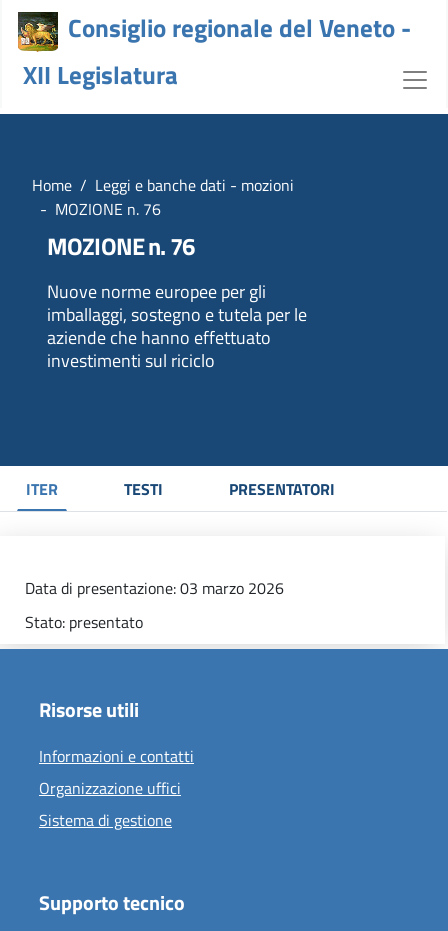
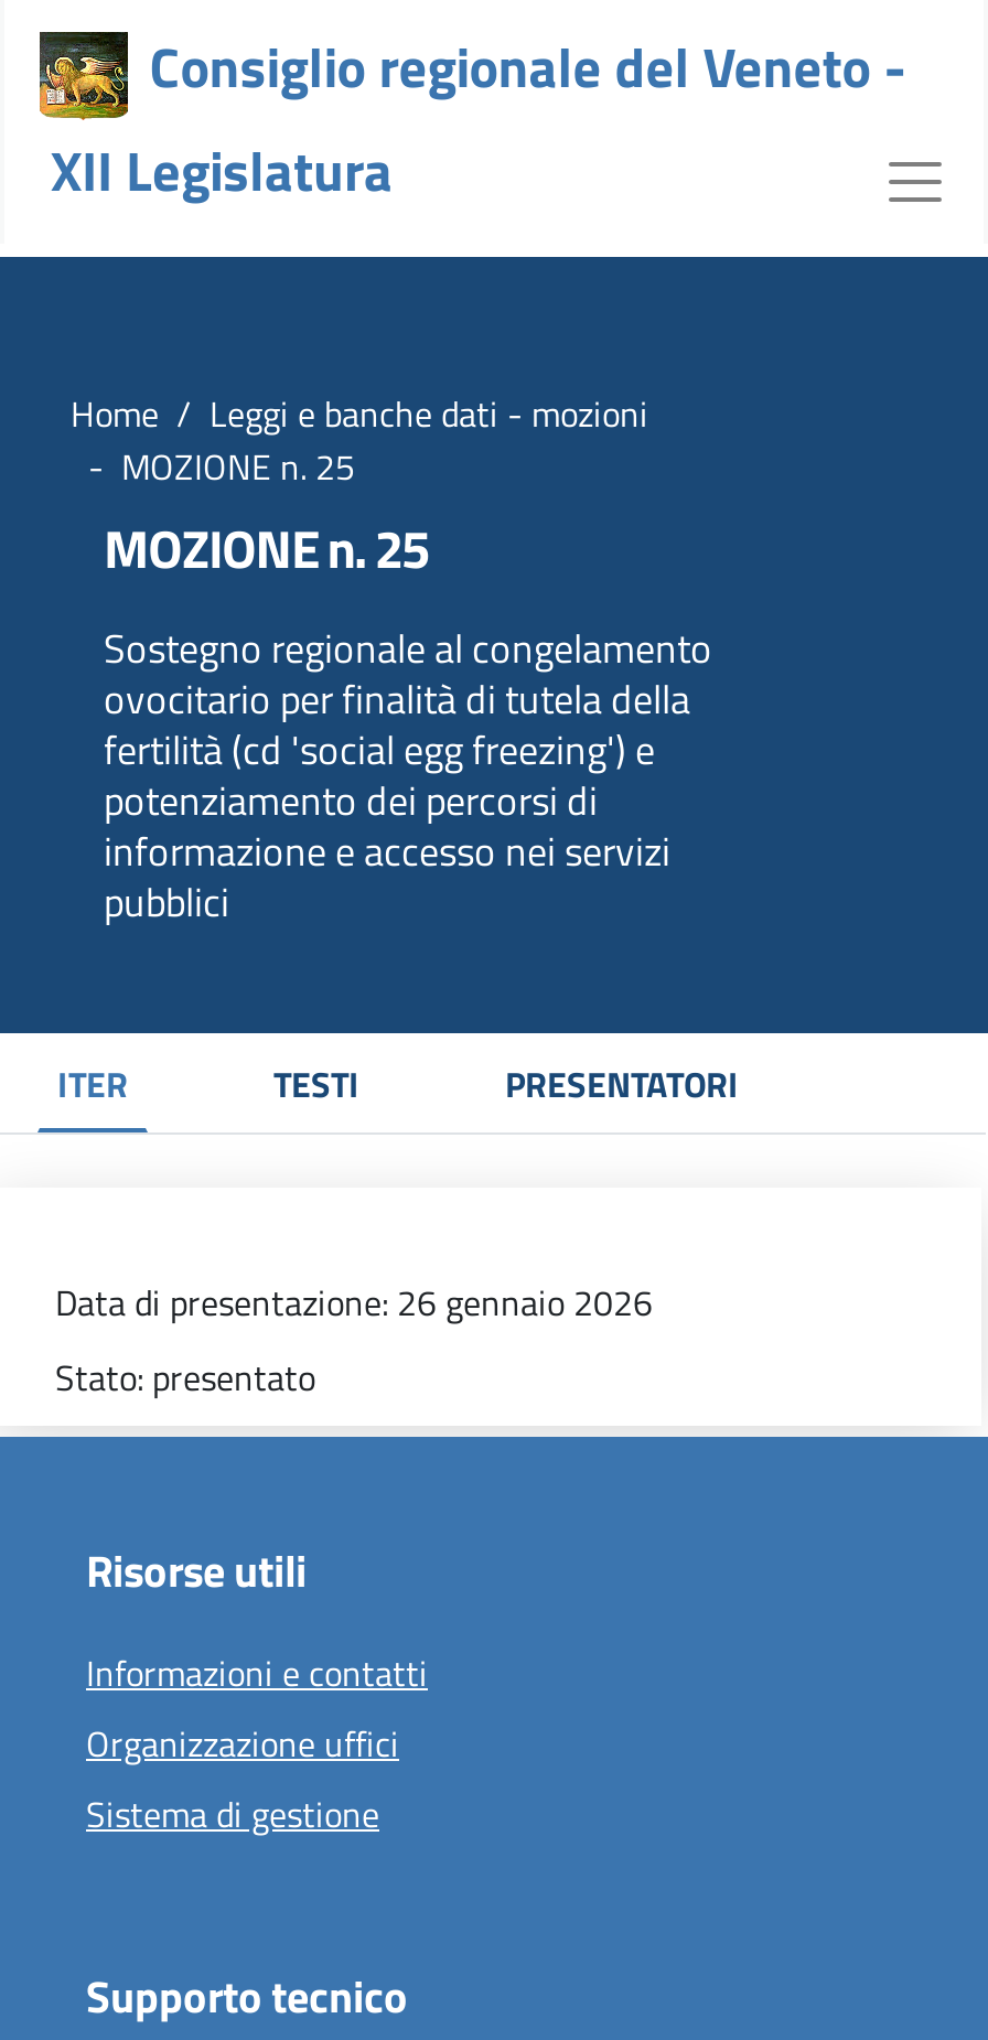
[47,197,307,374] MOZIONE n. 76 | MOZIONE n. 76 | Nuove norme europee per gli | imballaggi, sostegno e tutela per le | aziende che hanno effettuato | investimenti sul riciclo -> [104,440,712,932] MOZIONE n. 25 | MOZIONE n. 25 | Sostegno regionale al congelamento | ovocitario per finalità di tutela della | fertilità (cd 'social egg freezing') e | potenziamento dei percorsi di | informazione e accesso nei servizi | pubblici
[25,576,284,600] Data di presentazione: 03 marzo 2026 -> [55,1276,653,1329] Data di presentazione: 26 gennaio 2026

